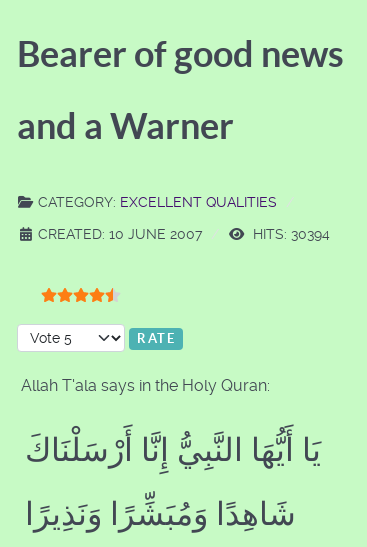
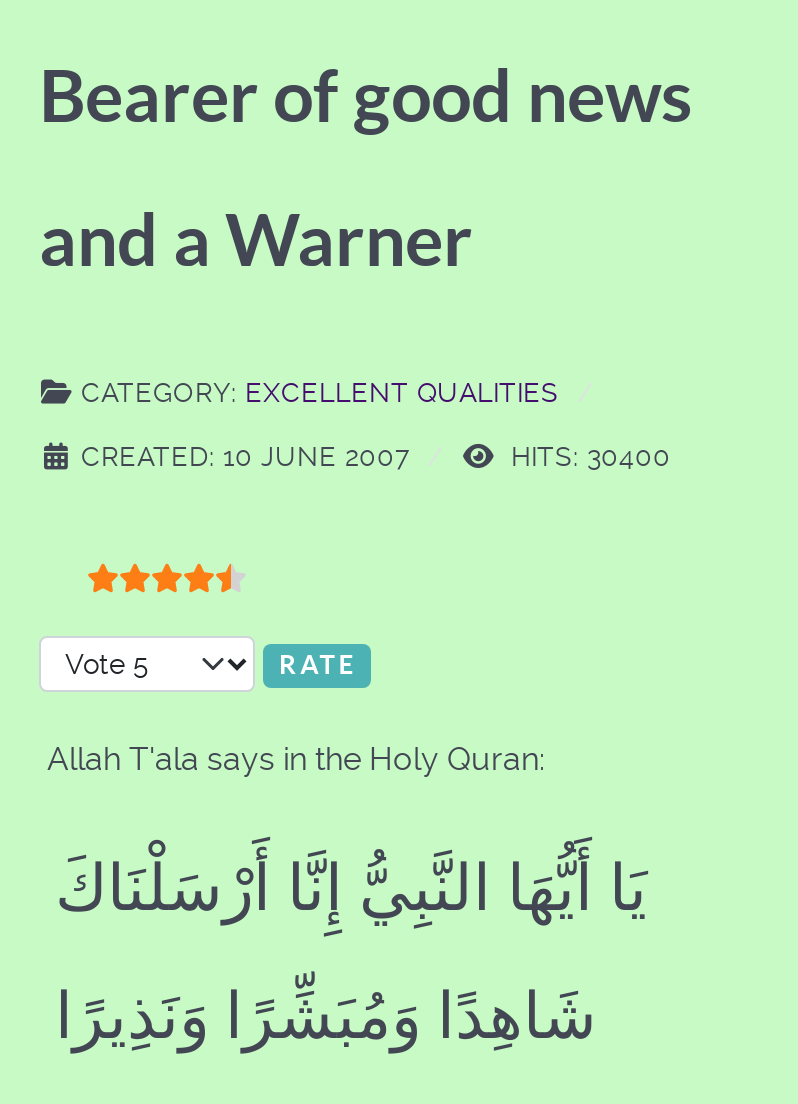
[249,226,330,242] HITS: 30394 -> [503,440,671,472] HITS: 30400

